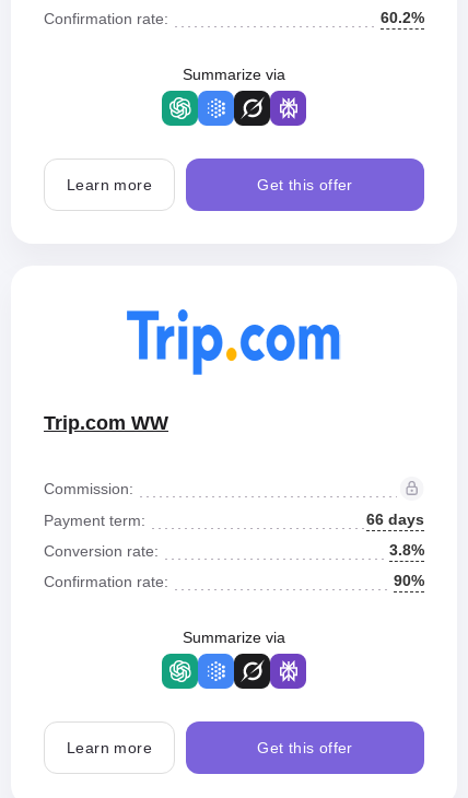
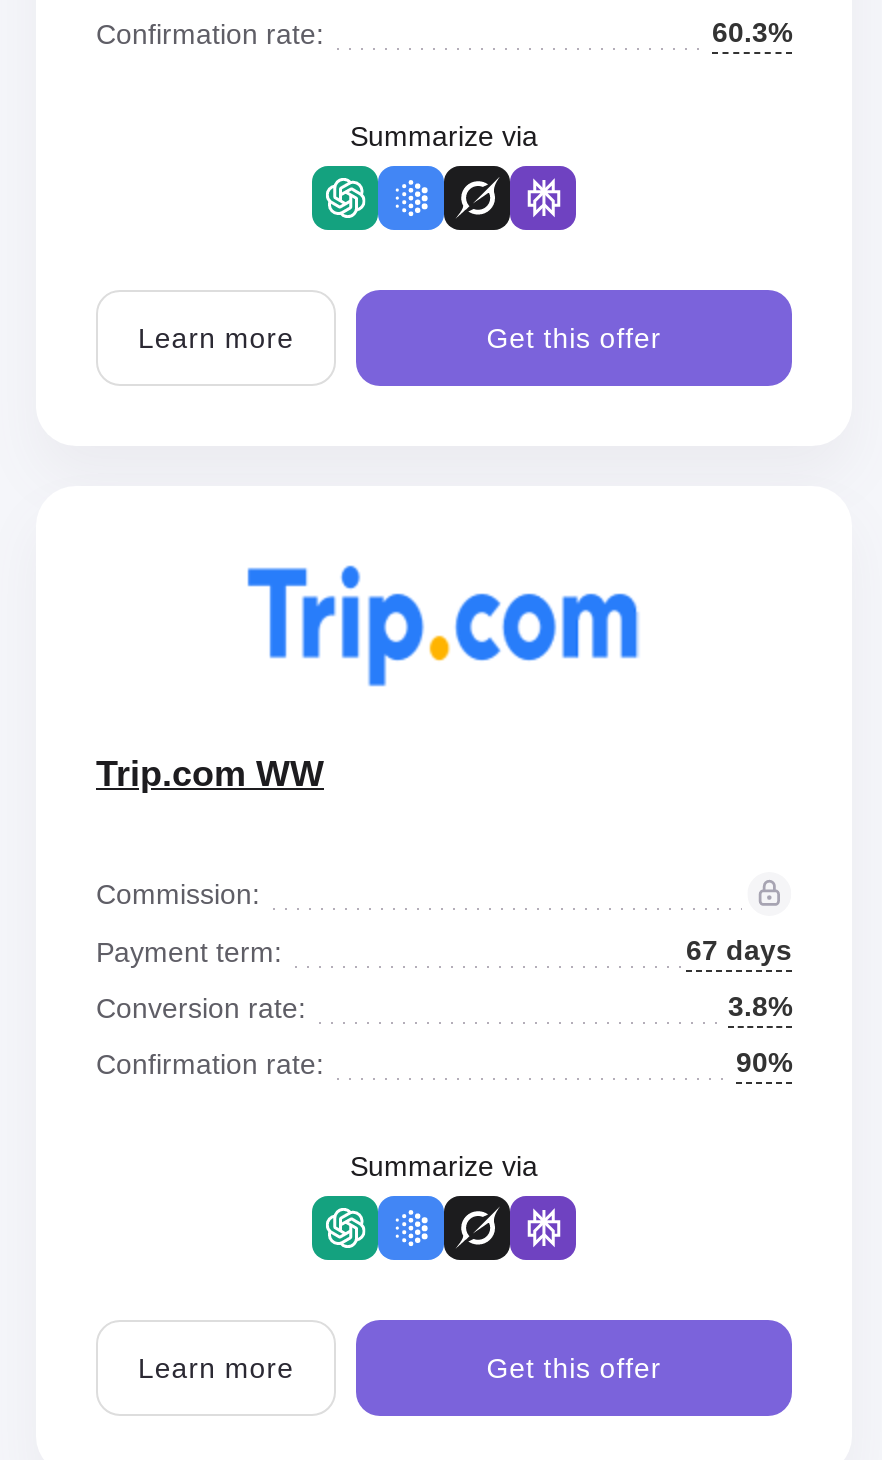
[381,9,424,26] 60.2% -> [712,16,792,48] 60.3%
[366,511,424,528] 66 days -> [686,934,792,966] 67 days

